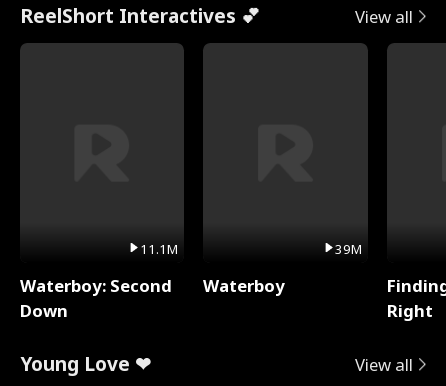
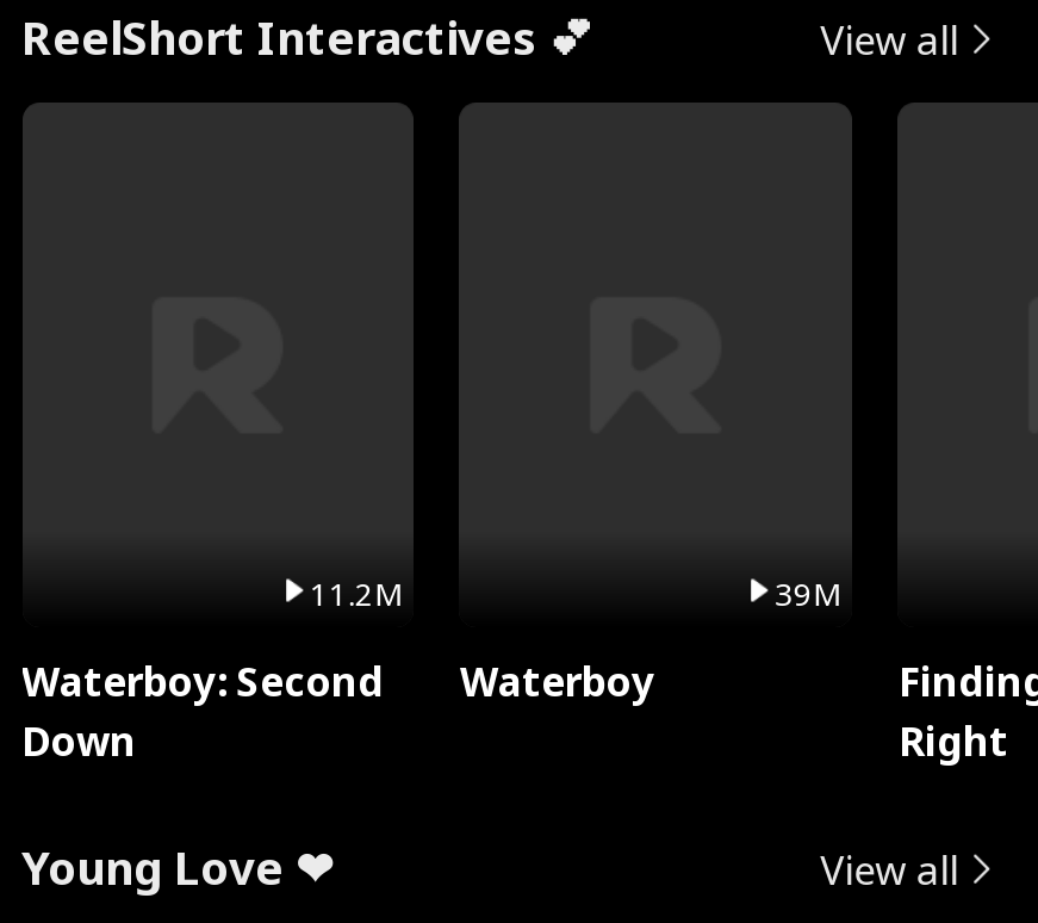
[140,240,178,258] 11.1M -> [310,572,400,615] 11.2M

